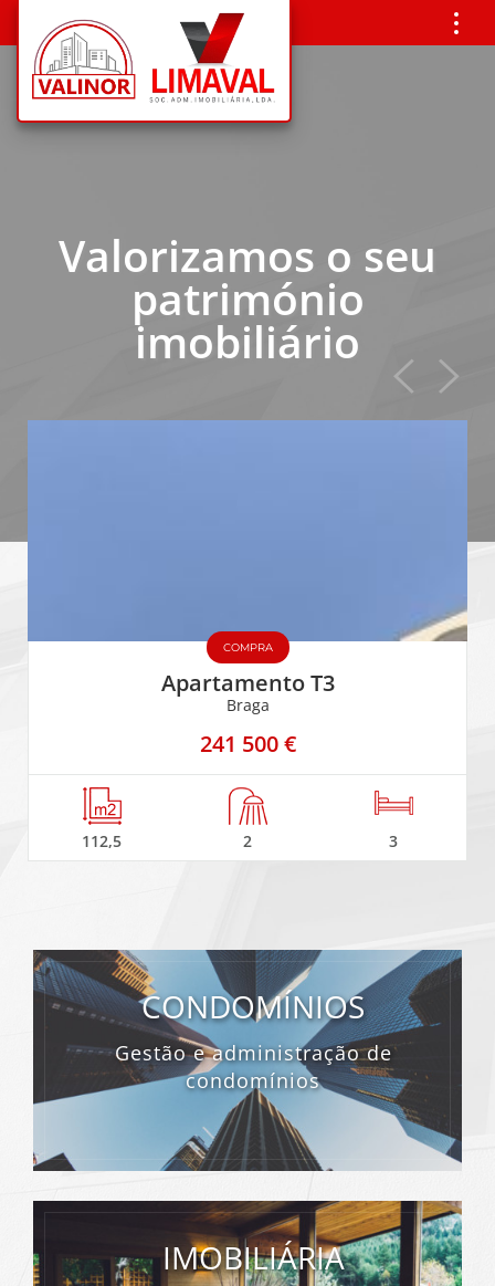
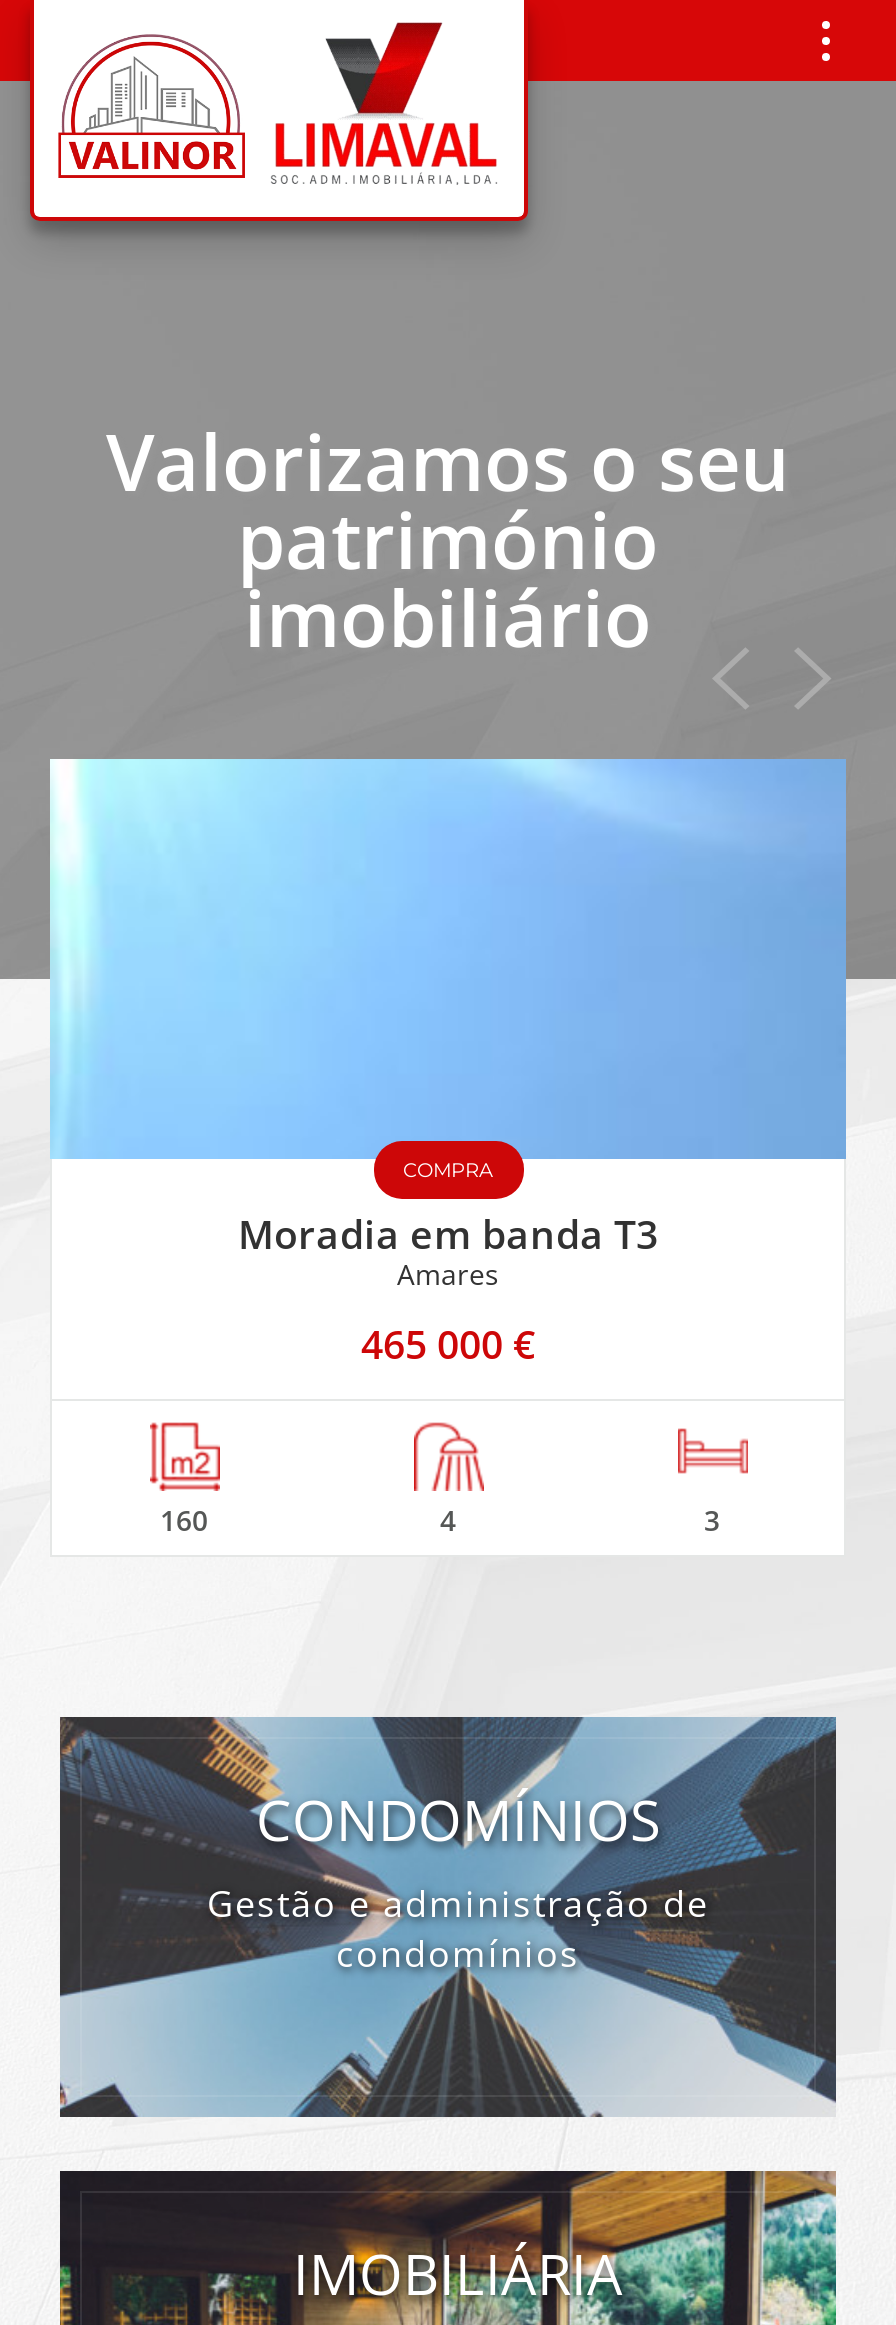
none -> [48,757,848,1161] [image]
[161,668,334,759] Apartamento T3 | Braga | 241 500 € -> [238,1207,658,1371] Moradia em banda T3 | Amares | 465 000 €
[82,830,252,851] 112,5 | 2 -> [160,1501,456,1539] 160 | 4

